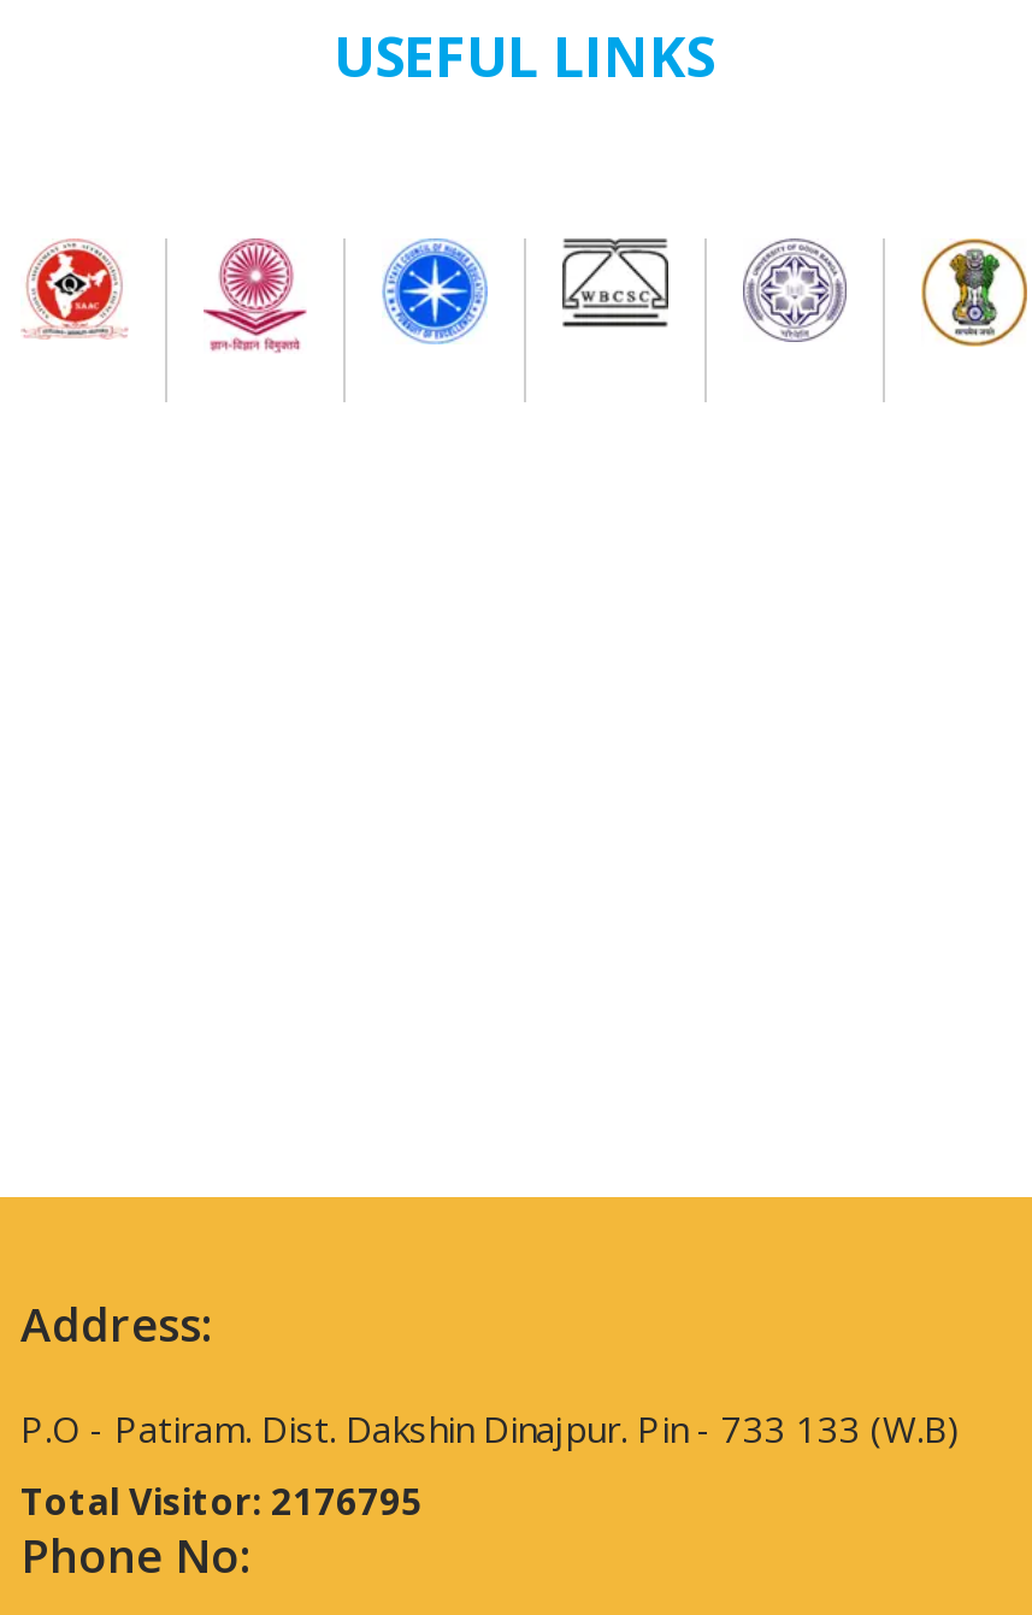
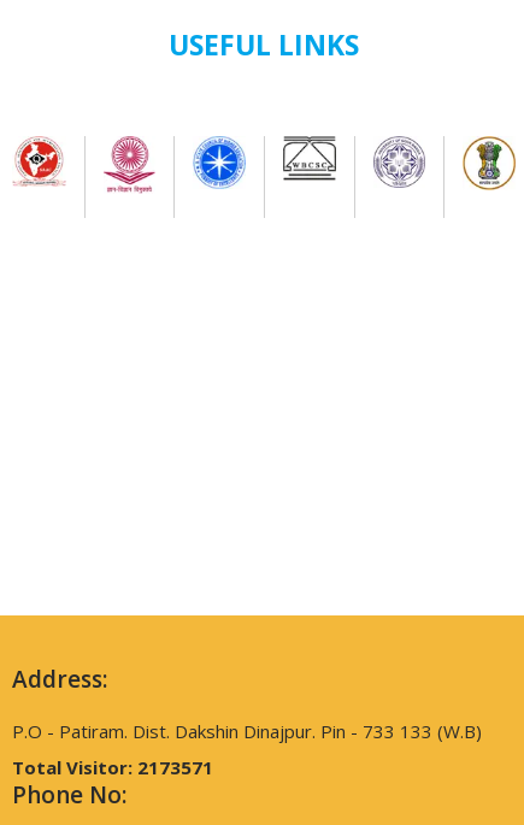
[20,1477,423,1525] Total Visitor: 2176795 -> [12,755,213,779] Total Visitor: 2173571

